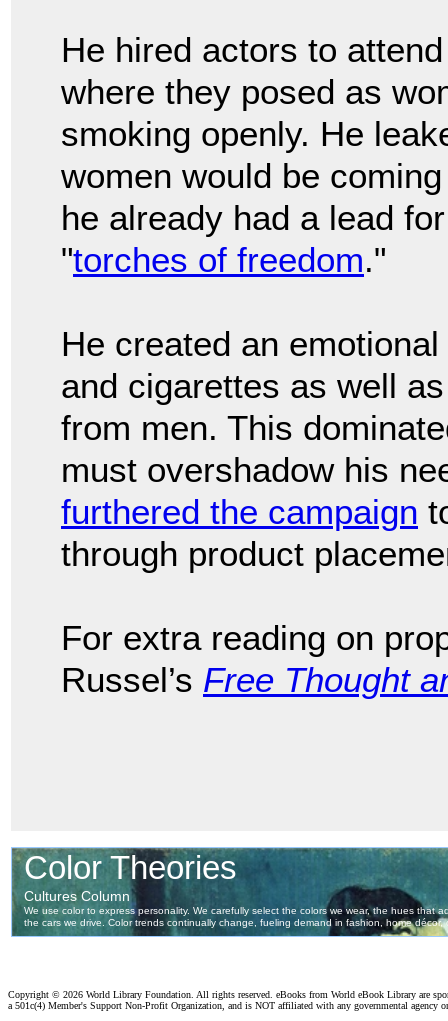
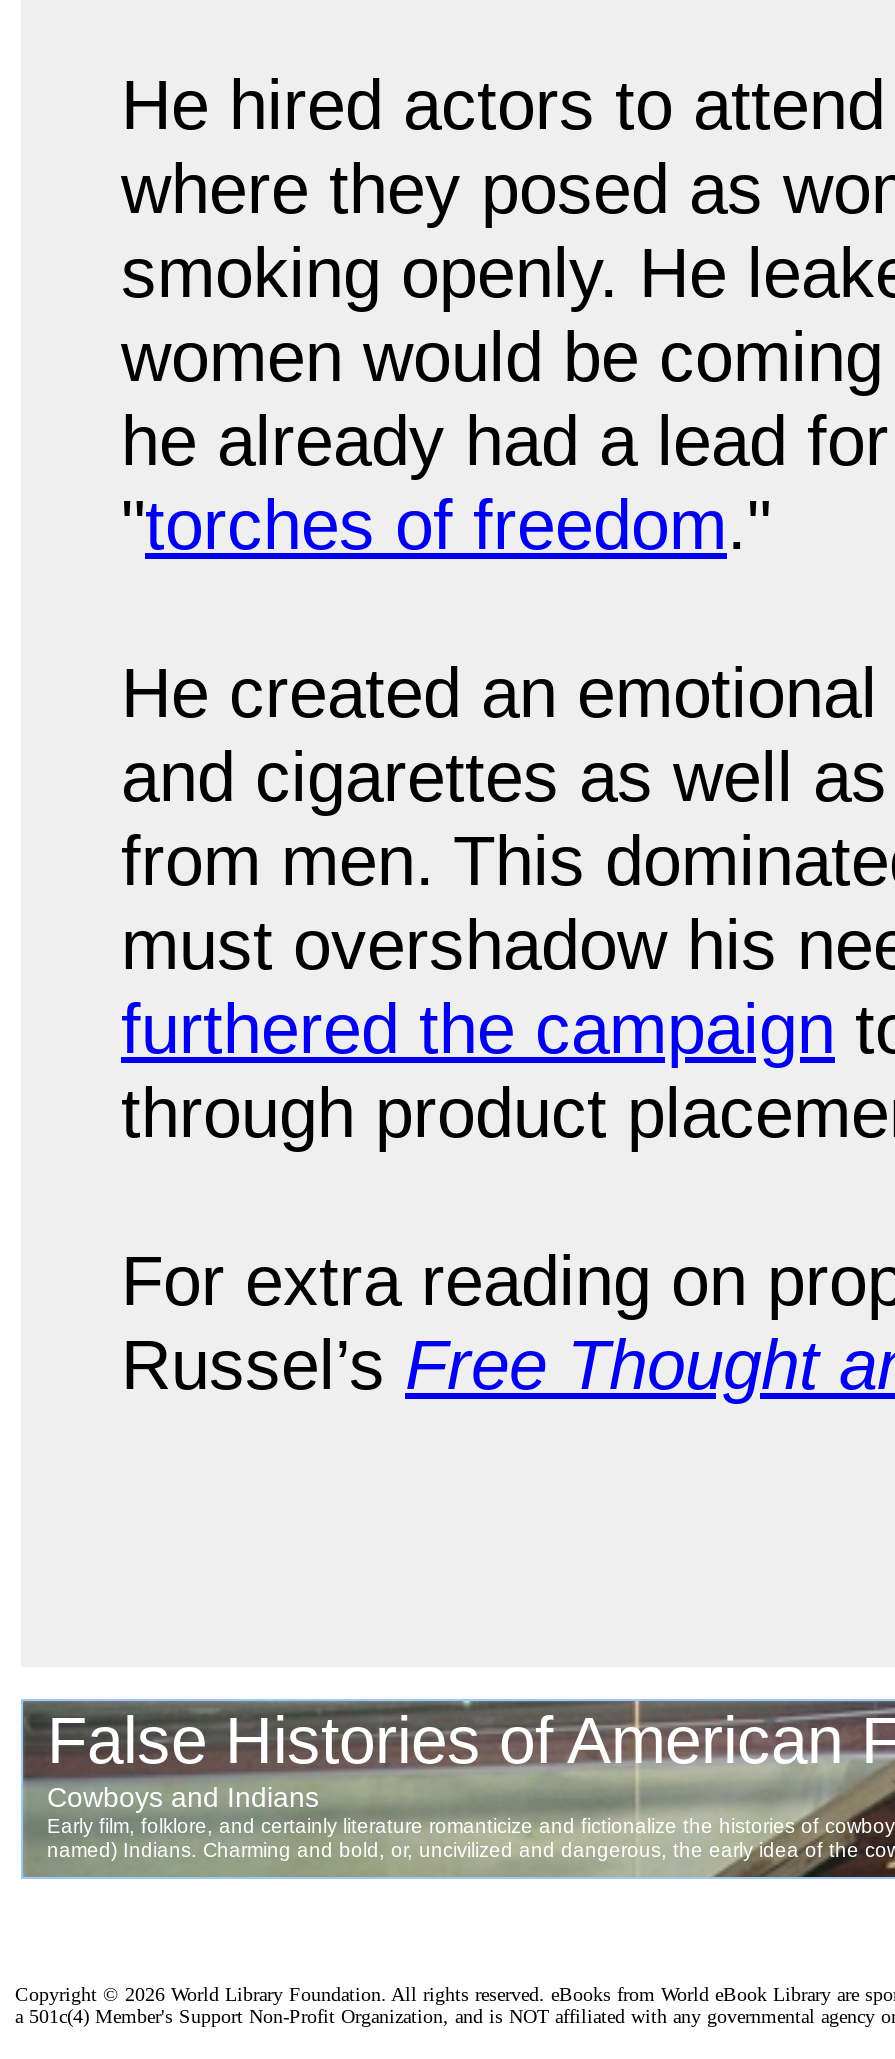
[12,848,445,937] [image] -> [23,1701,889,1879] [image]

